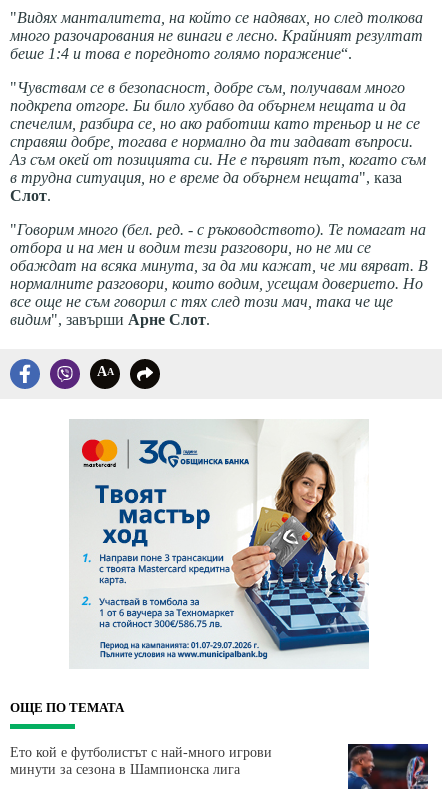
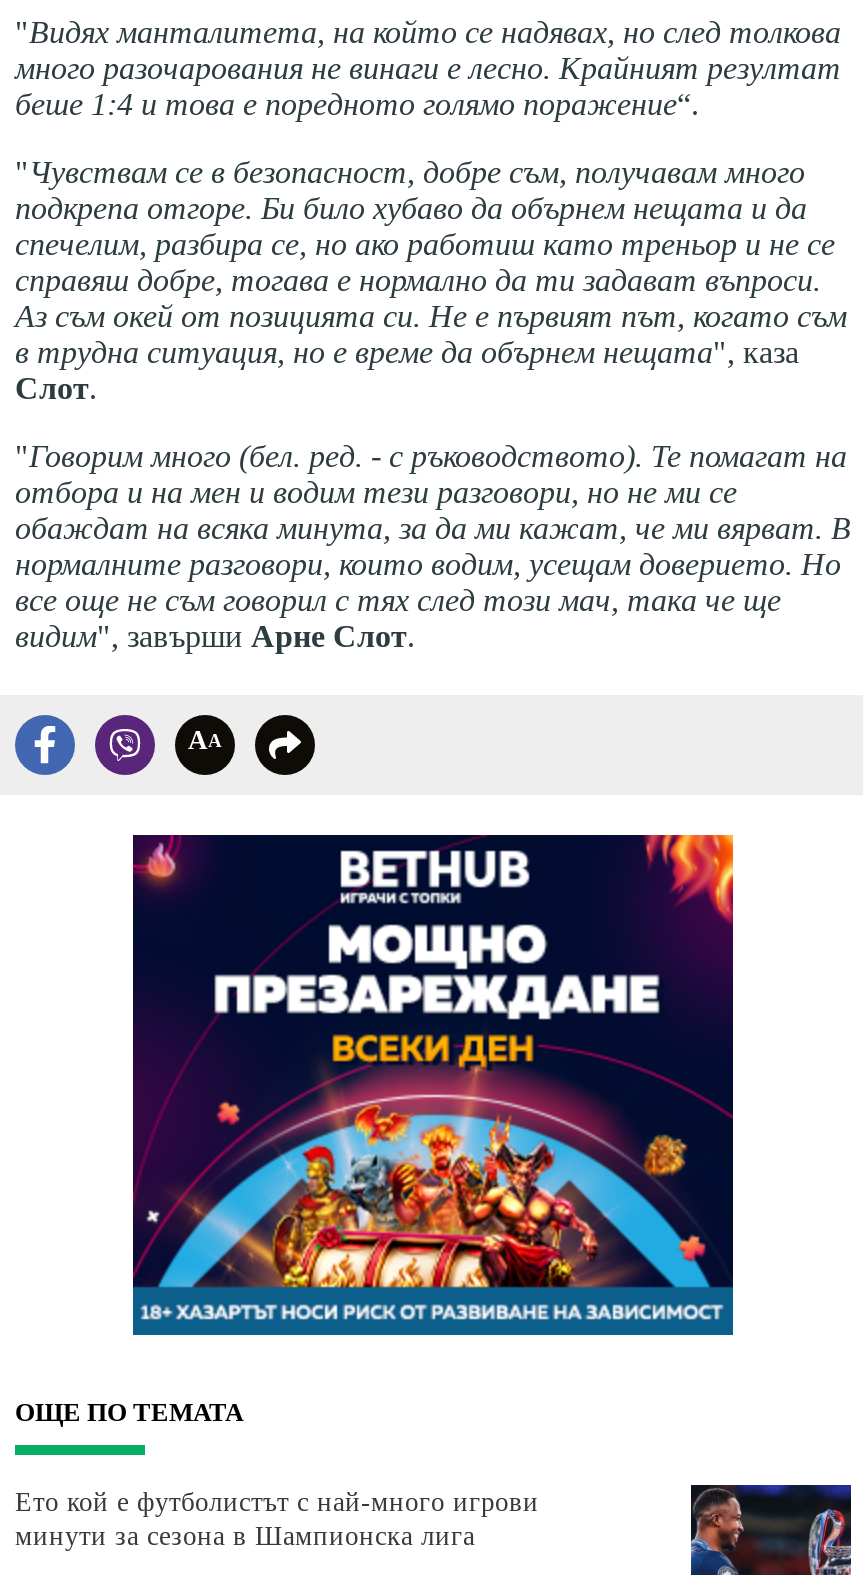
[69,419,370,669] [image] -> [131,833,735,1337] [image]

